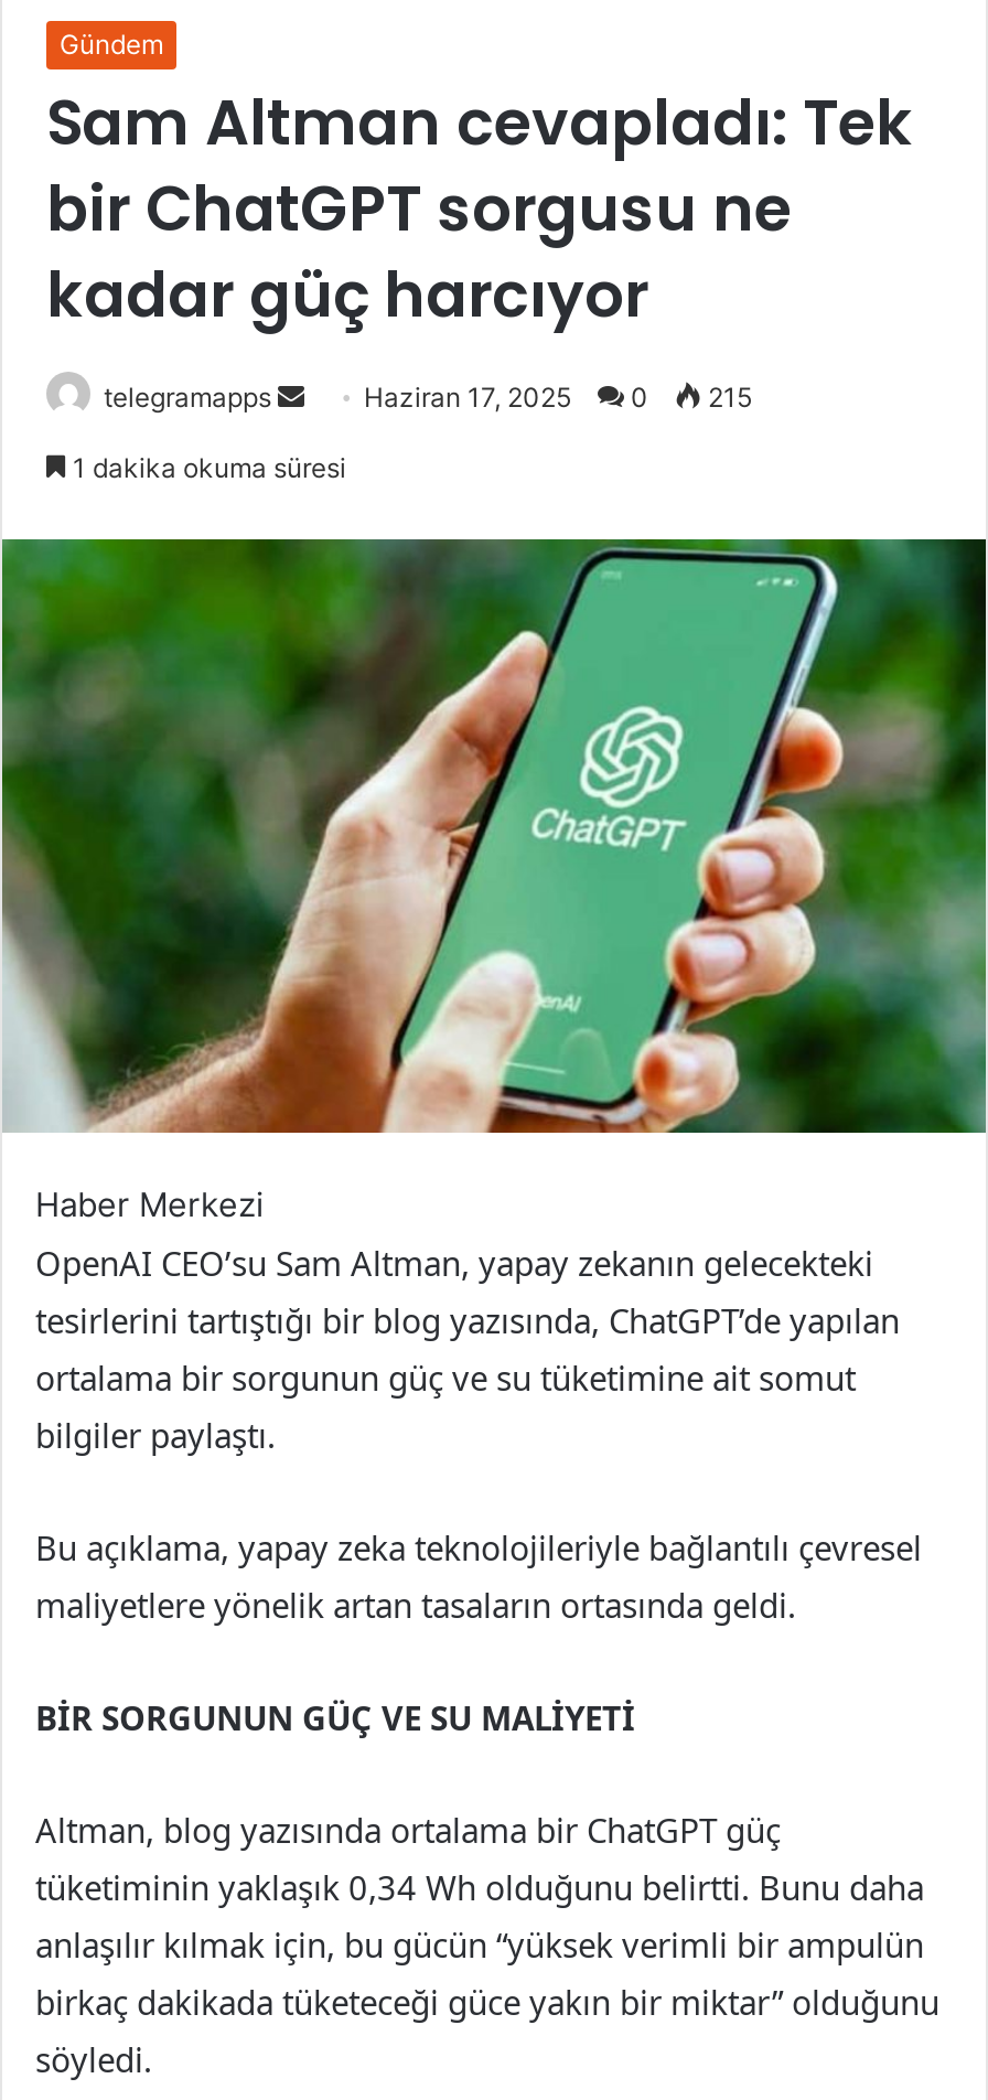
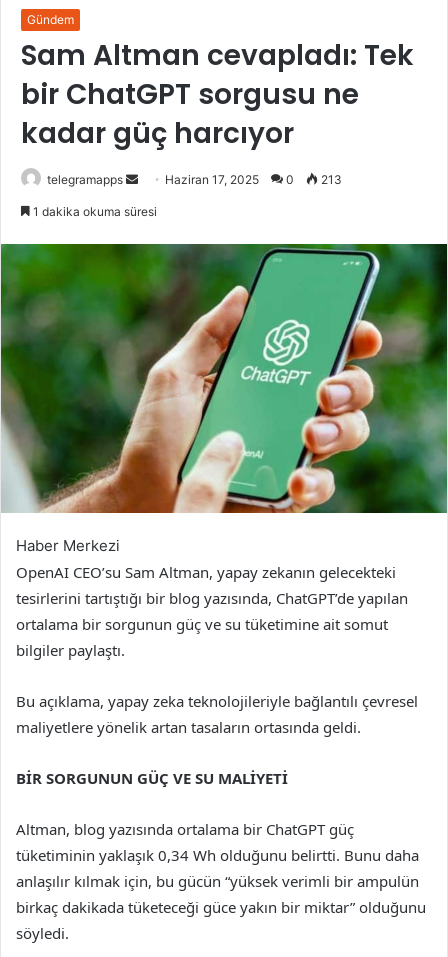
[701,381,752,414] 215 -> [318,172,342,187] 213

